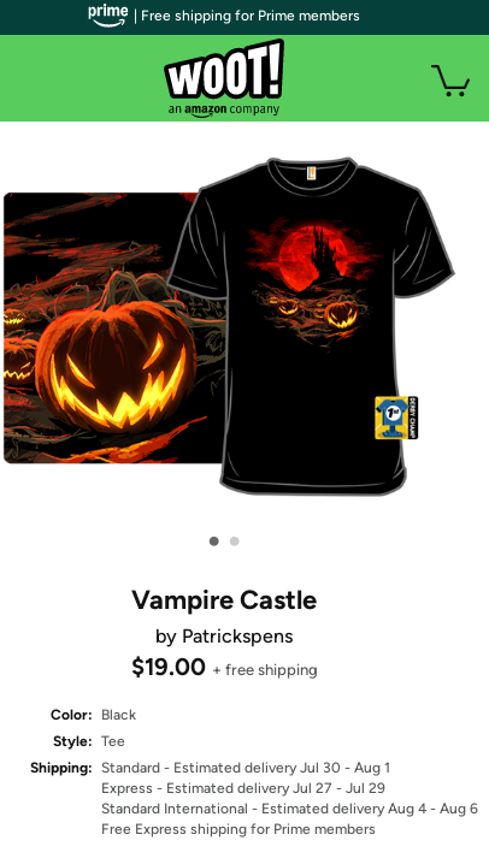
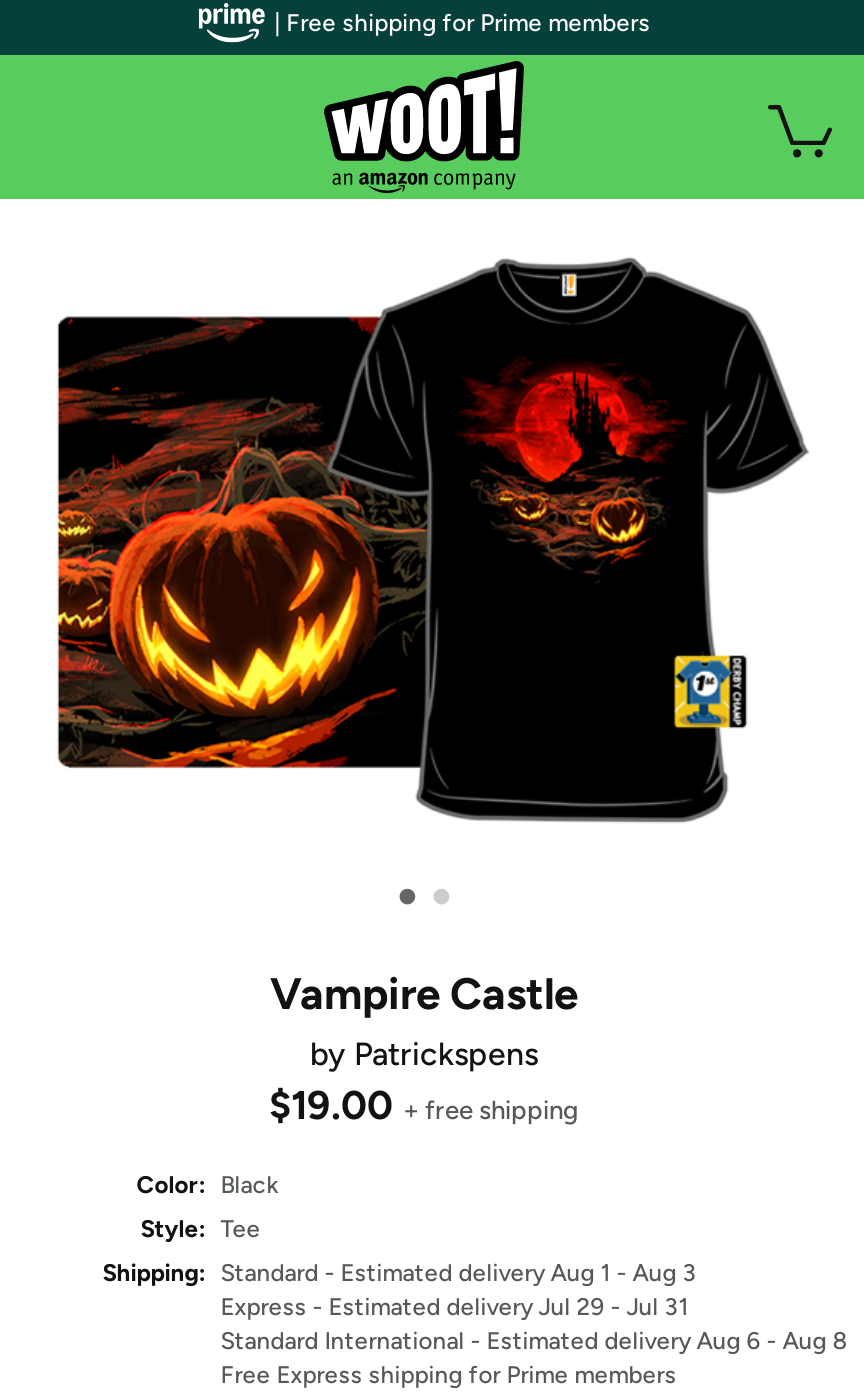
[30,759,390,776] Shipping: Standard - Estimated delivery Jul 30 - Aug 1 -> [102,1259,696,1287] Shipping: Standard - Estimated delivery Aug 1 - Aug 3
[101,780,386,797] Express - Estimated delivery Jul 27 - Jul 29 -> [220,1293,688,1321] Express - Estimated delivery Jul 29 - Jul 31
[101,800,478,817] Standard International - Estimated delivery Aug 4 - Aug 6 -> [220,1327,846,1355] Standard International - Estimated delivery Aug 6 - Aug 8

